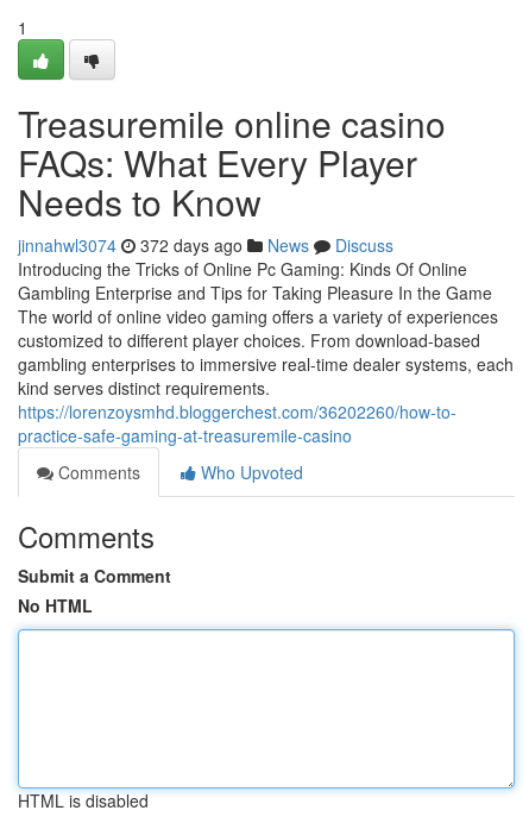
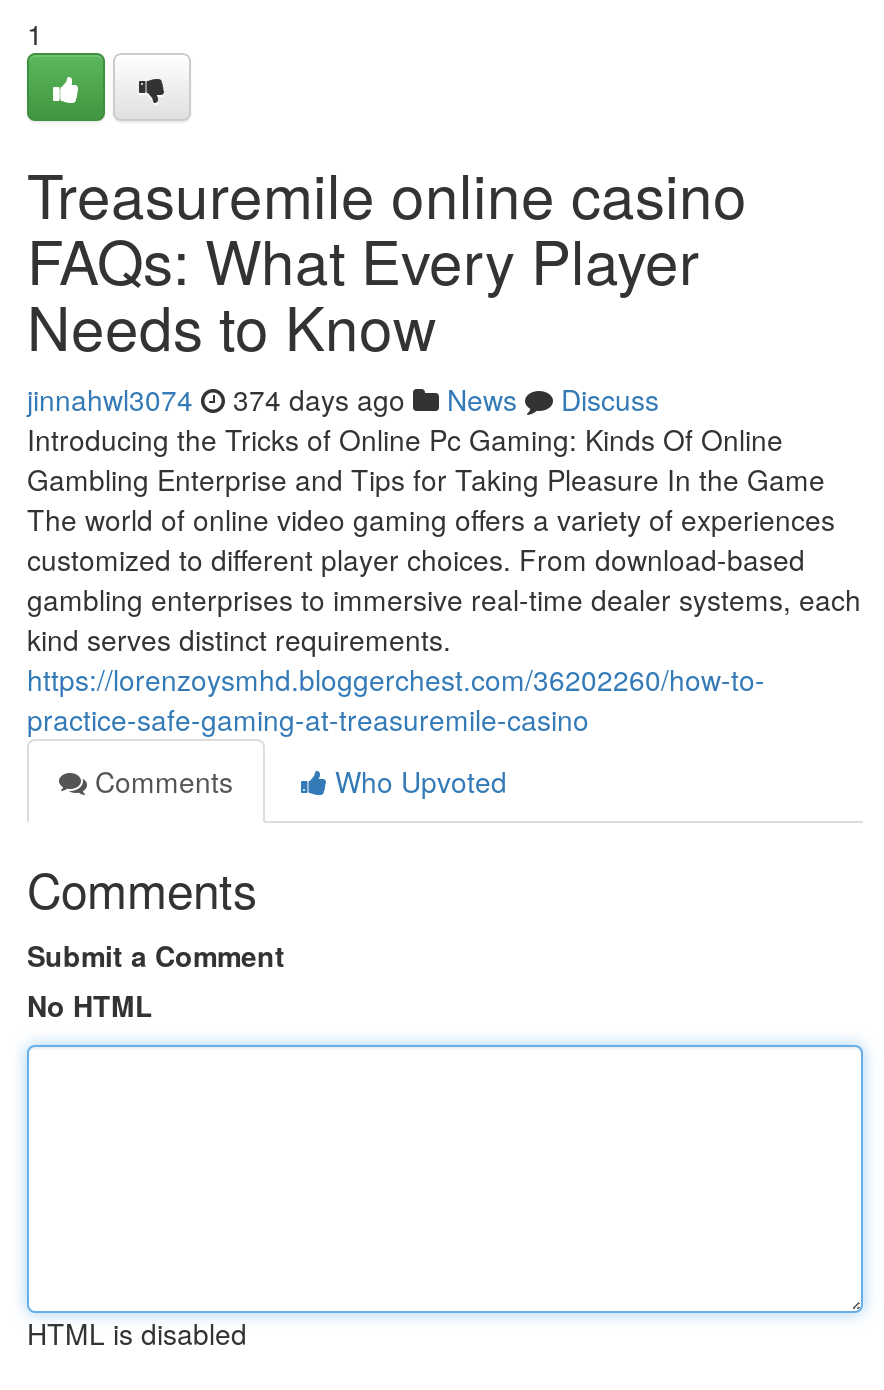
[18,233,393,257] jinnahwl3074 372 days ago News Discuss -> [27,379,659,419] jinnahwl3074 374 days ago News Discuss

